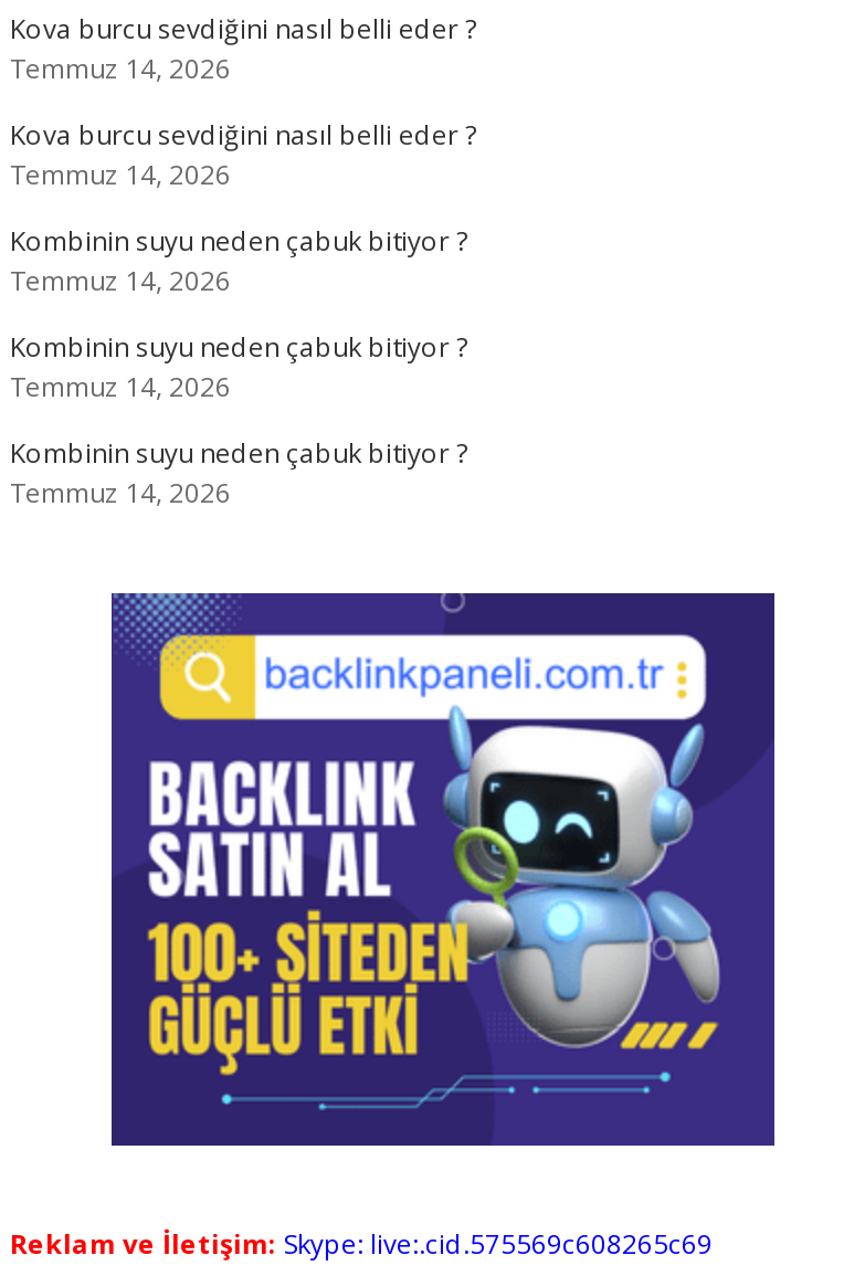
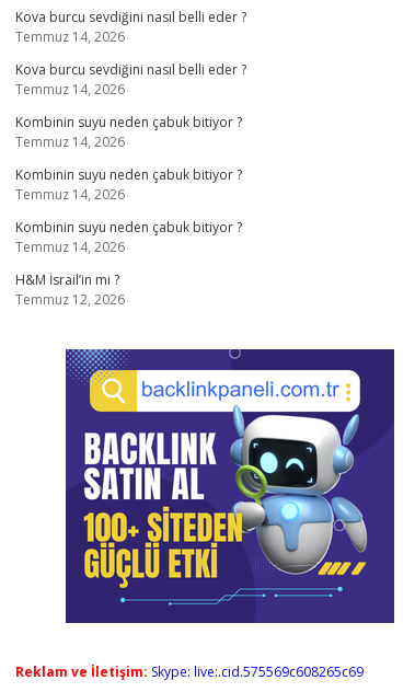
none -> [15,270,125,309] H&M İsrail’in mi ? | Temmuz 12, 2026

